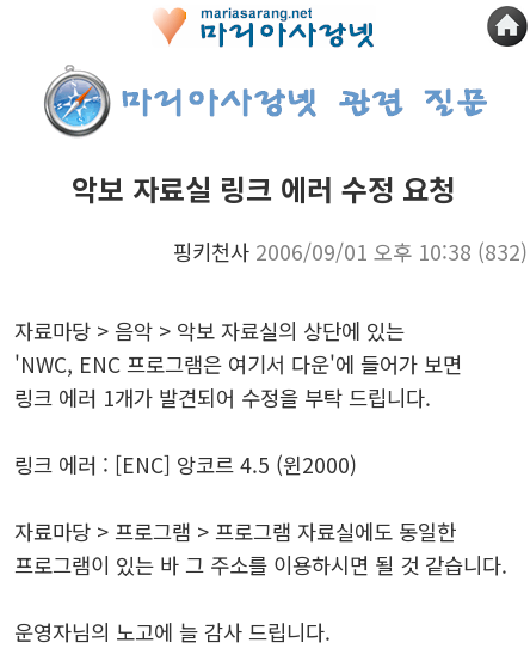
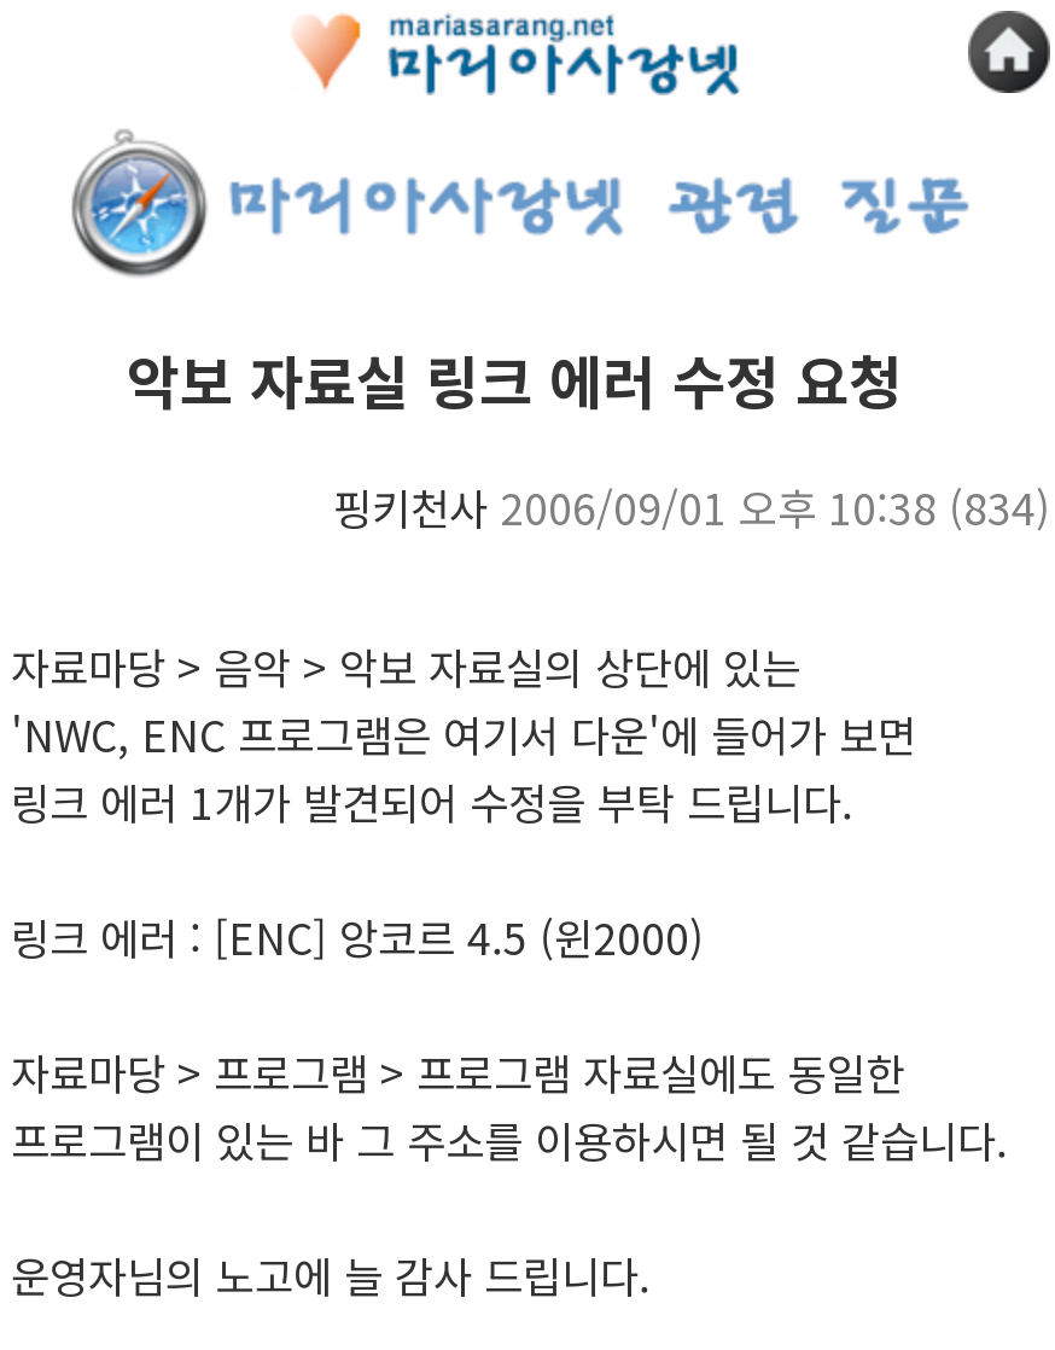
[173,237,528,267] 핑키천사 2006/09/01 오후 10:38 (832) -> [333,477,1050,538] 핑키천사 2006/09/01 오후 10:38 (834)

